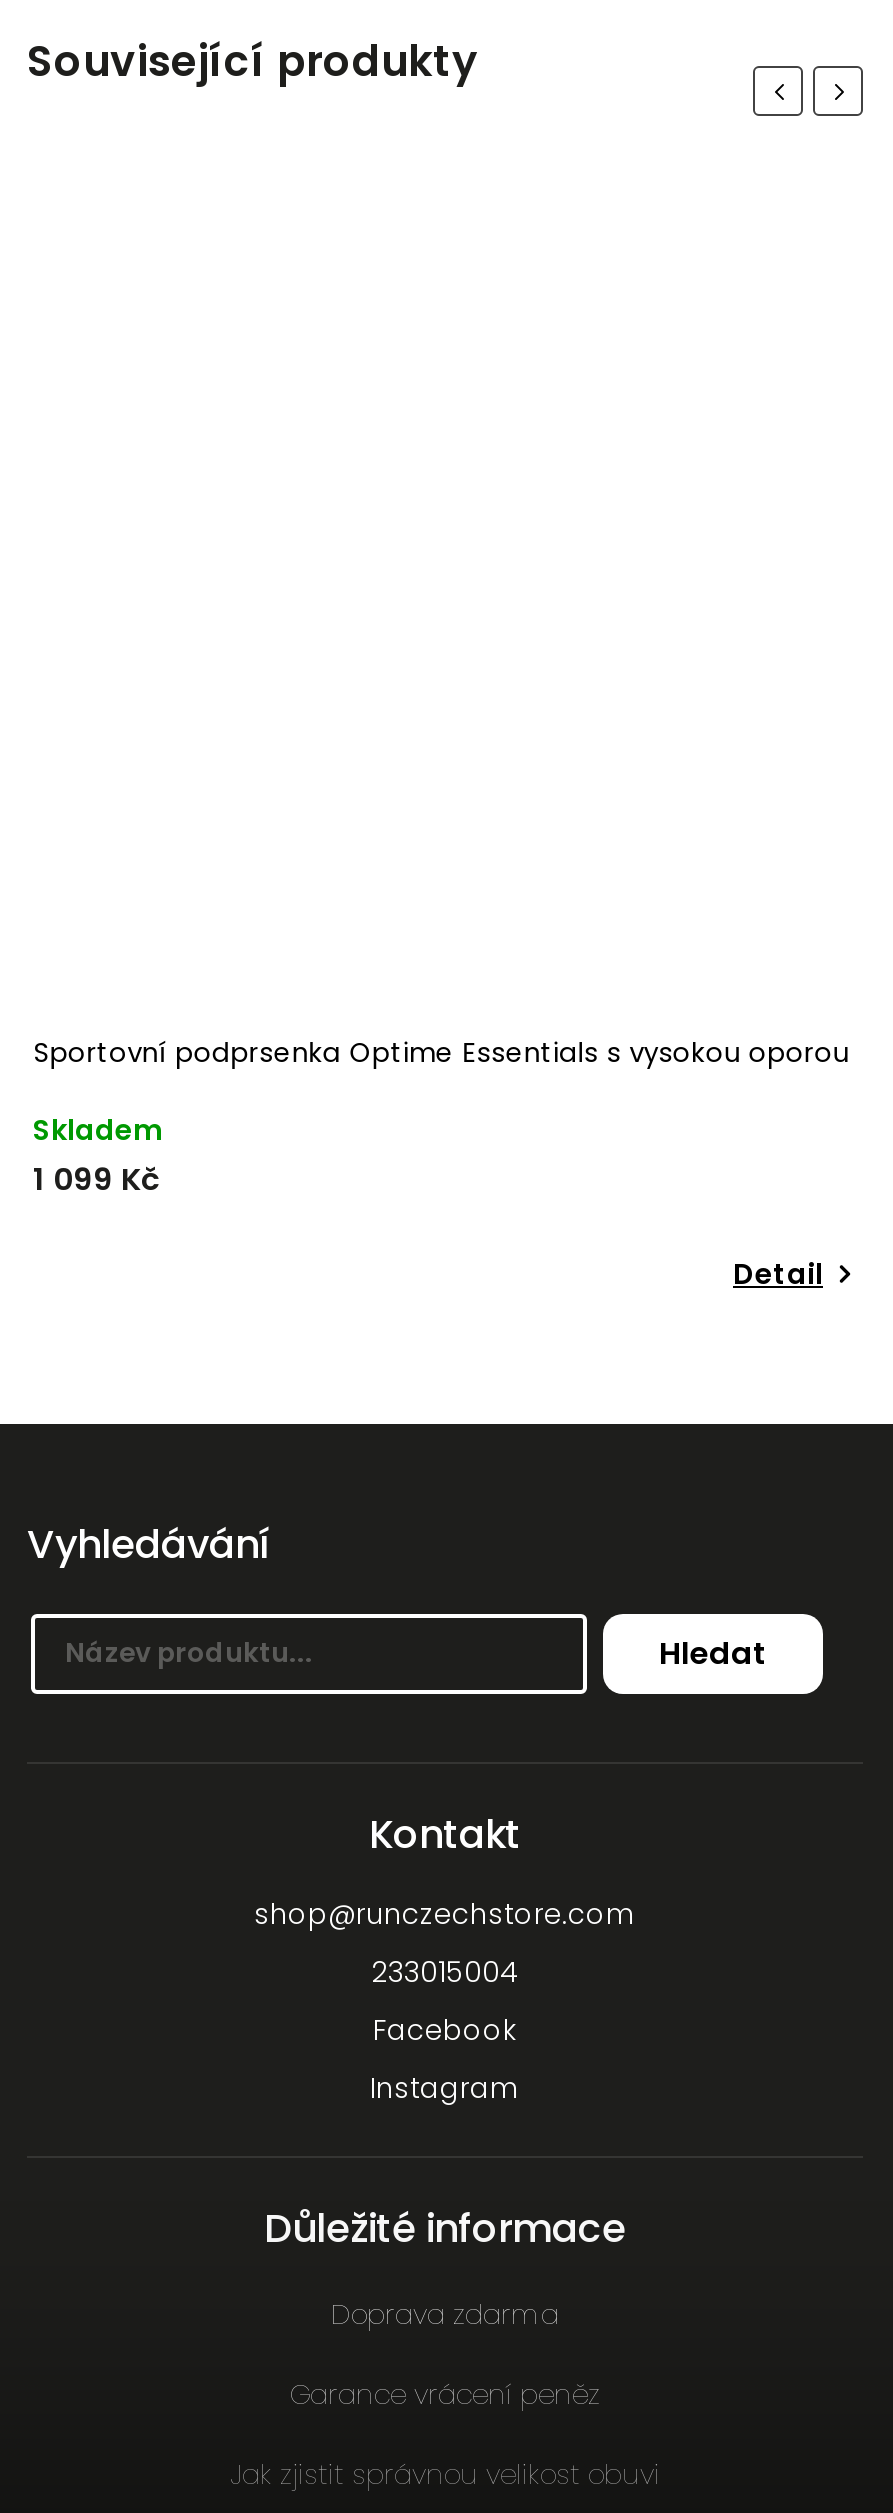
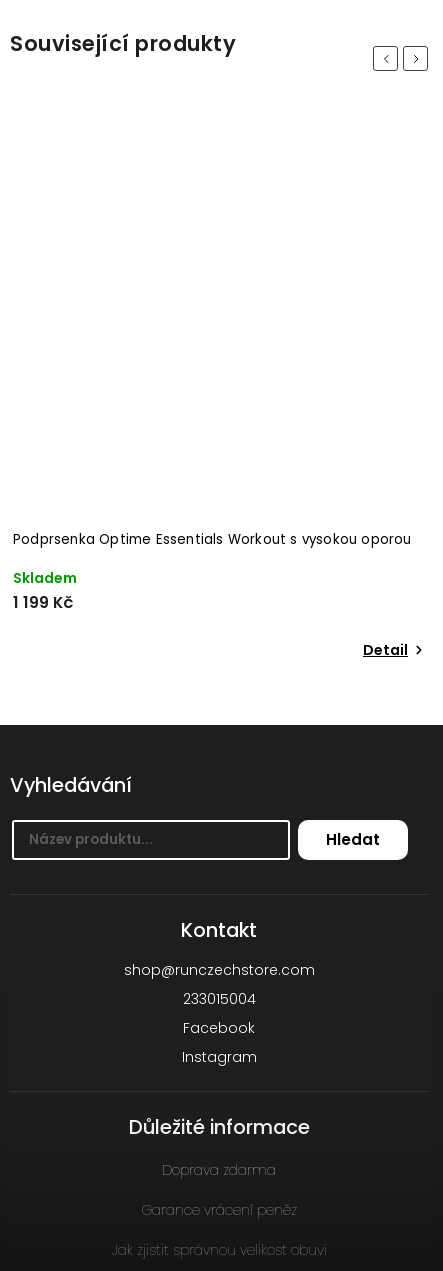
[33,1034,849,1072] Sportovní podprsenka Optime Essentials s vysokou oporou -> [13,530,412,549] Podprsenka Optime Essentials Workout s vysokou oporou
[33,1158,161,1200] 1 099 Kč -> [13,592,73,613] 1 199 Kč

